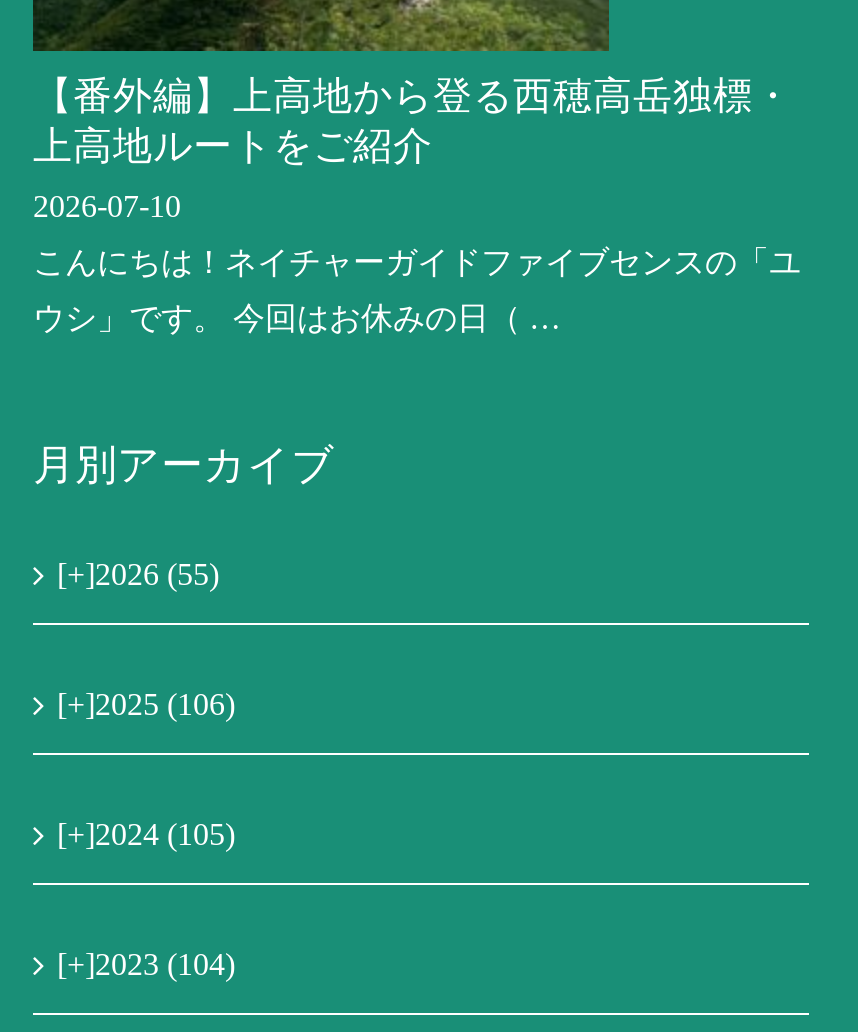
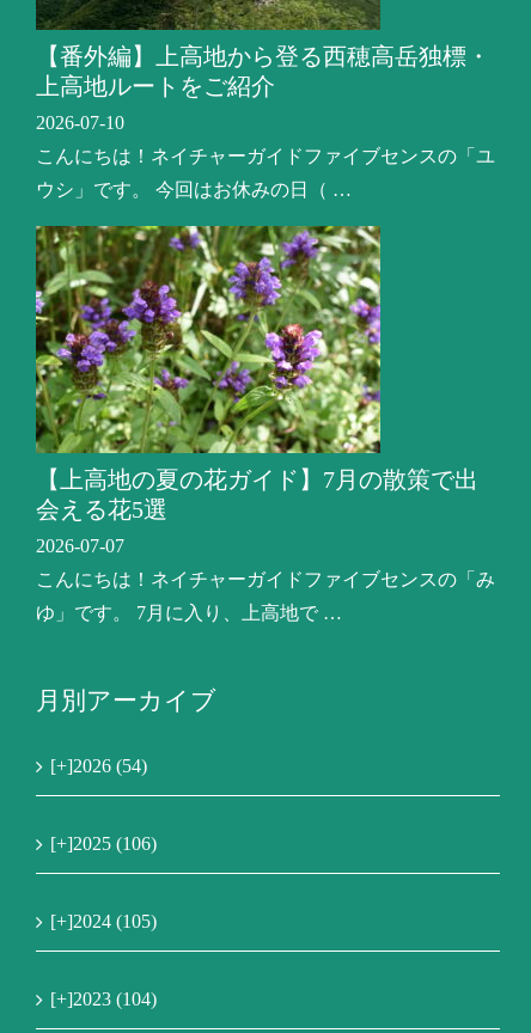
none -> [35,225,495,622] [image] | 【上高地の夏の花ガイド】7月の散策で出 | 会える花5選 | 2026-07-07 | こんにちは！ネイチャーガイドファイブセンスの「み | ゆ」です。 7月に入り、上高地で …
[57,557,219,591] [+]2026 (55) -> [50,756,147,776] [+]2026 (54)

